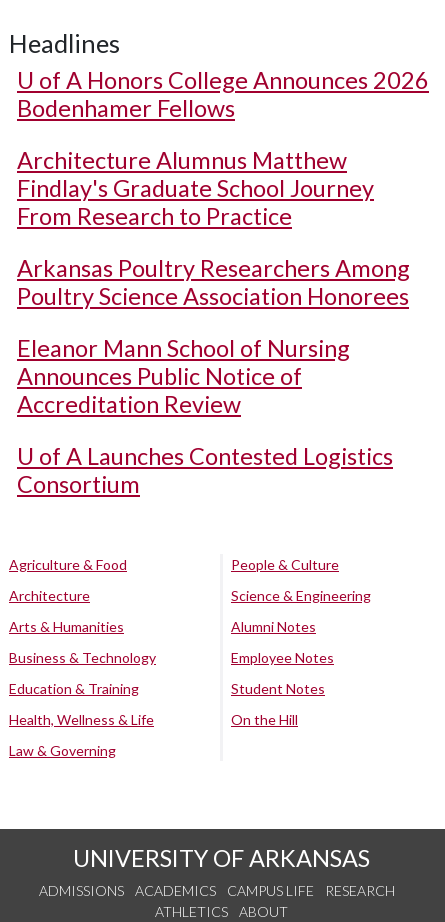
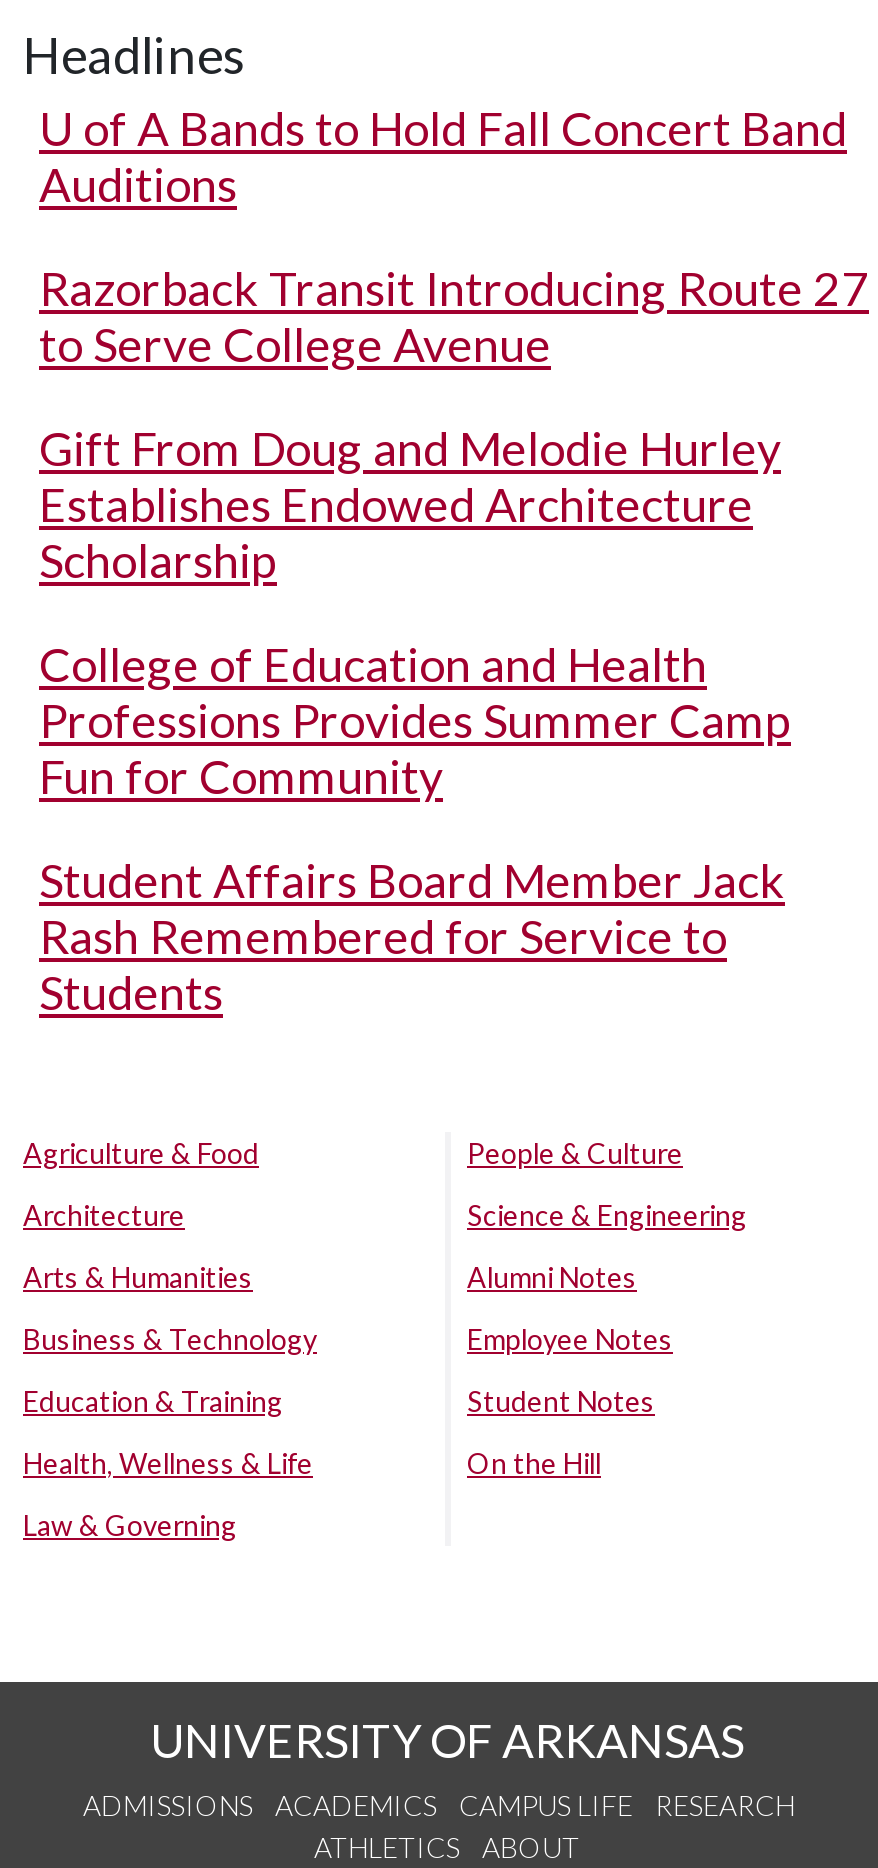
[17,66,429,122] U of A Honors College Announces 2026 | Bodenhamer Fellows -> [39,100,847,212] U of A Bands to Hold Fall Concert Band | Auditions
[17,146,374,230] Architecture Alumnus Matthew | Findlay's Graduate School Journey | From Research to Practice -> [39,260,869,372] Razorback Transit Introducing Route 27 | to Serve College Avenue
[17,254,410,310] Arkansas Poultry Researchers Among | Poultry Science Association Honorees -> [39,420,781,588] Gift From Doug and Melodie Hurley | Establishes Endowed Architecture | Scholarship
[17,334,350,418] Eleanor Mann School of Nursing | Announces Public Notice of | Accreditation Review -> [39,636,791,804] College of Education and Health | Professions Provides Summer Camp | Fun for Community
[17,442,393,498] U of A Launches Contested Logistics | Consortium -> [39,852,785,1020] Student Affairs Board Member Jack | Rash Remembered for Service to | Students

